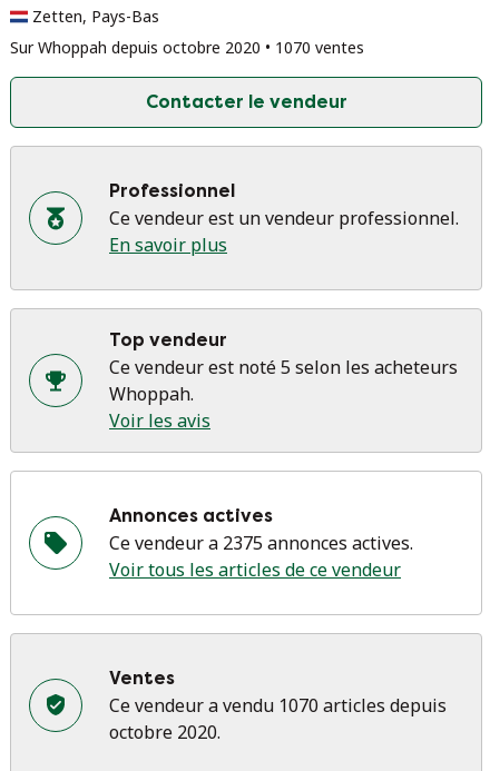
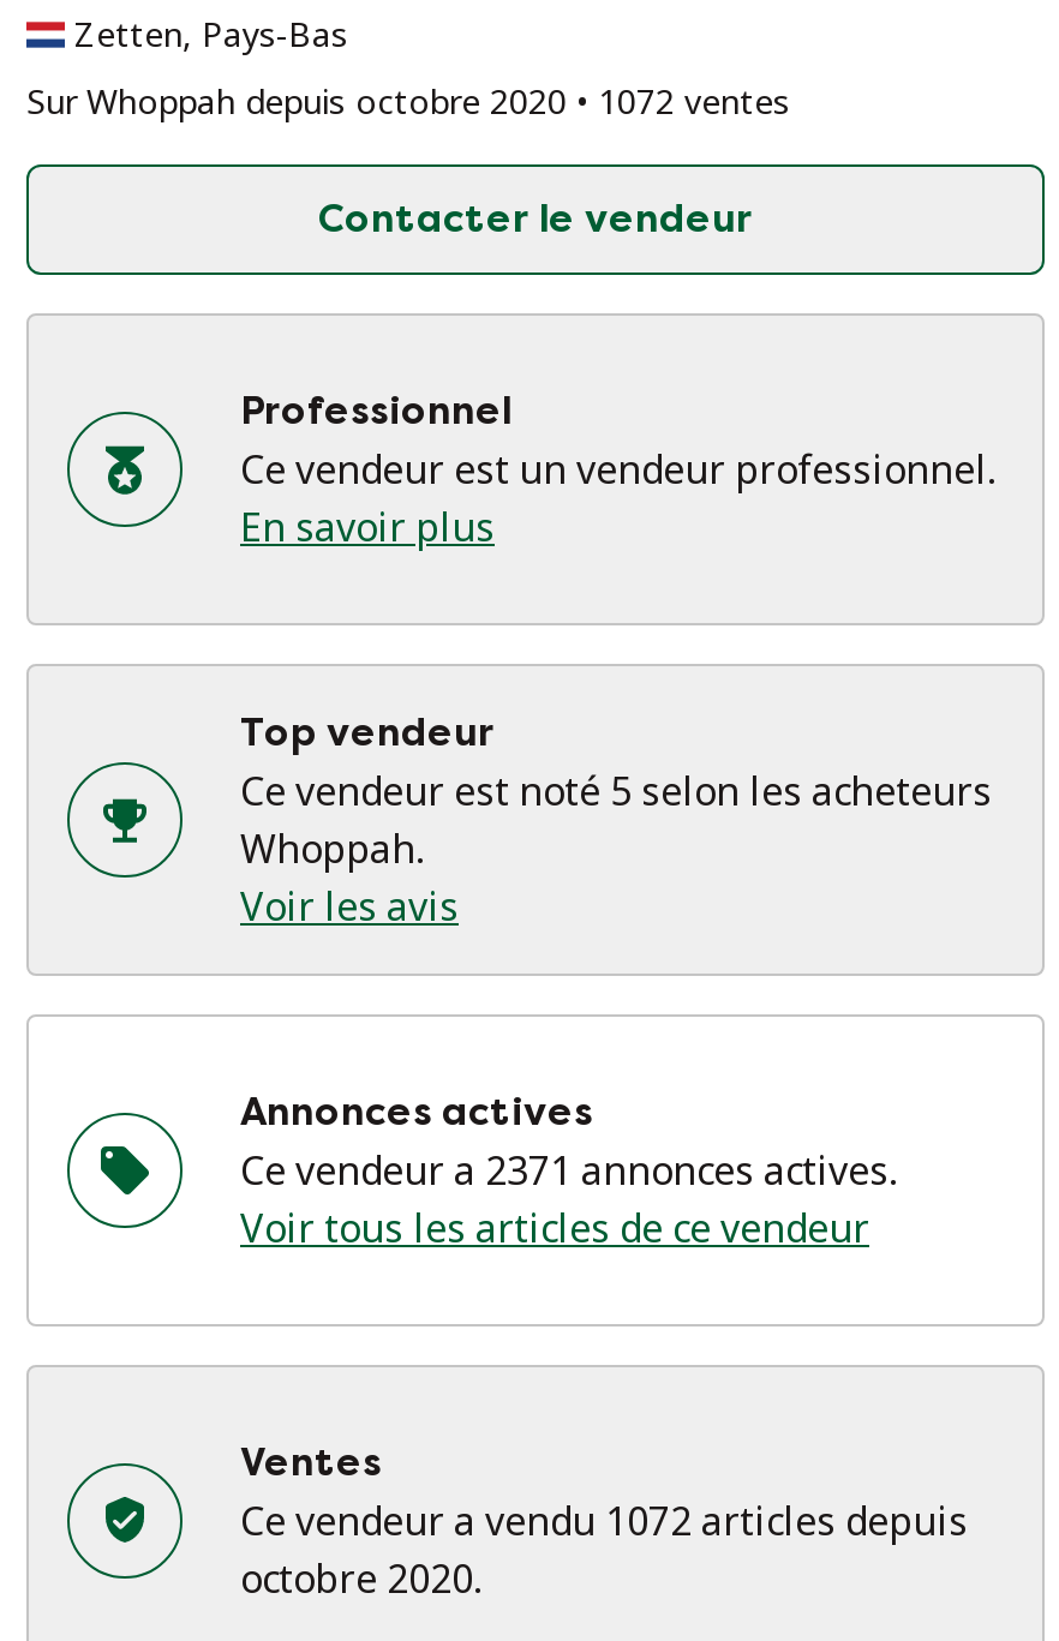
[10,37,364,58] Sur Whoppah depuis octobre 2020 • 1070 ventes -> [26,78,790,124] Sur Whoppah depuis octobre 2020 • 1072 ventes
[109,531,413,555] Ce vendeur a 2375 annonces actives. -> [240,1144,896,1197] Ce vendeur a 2371 annonces actives.
[109,693,447,718] Ce vendeur a vendu 1070 articles depuis -> [240,1495,968,1547] Ce vendeur a vendu 1072 articles depuis

